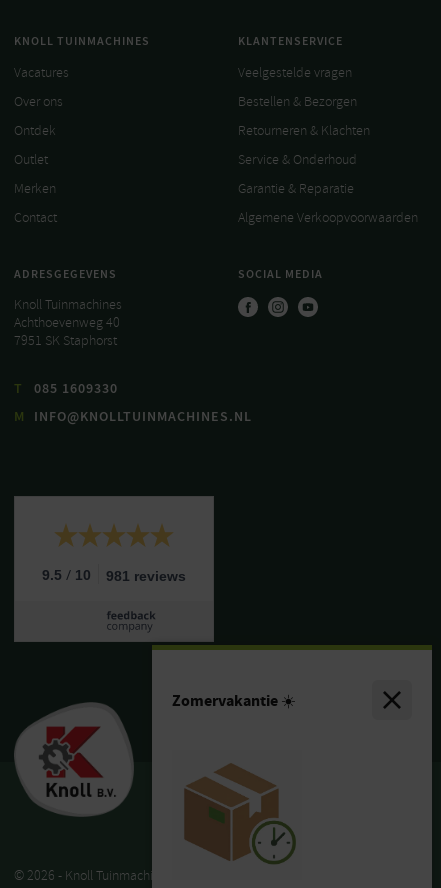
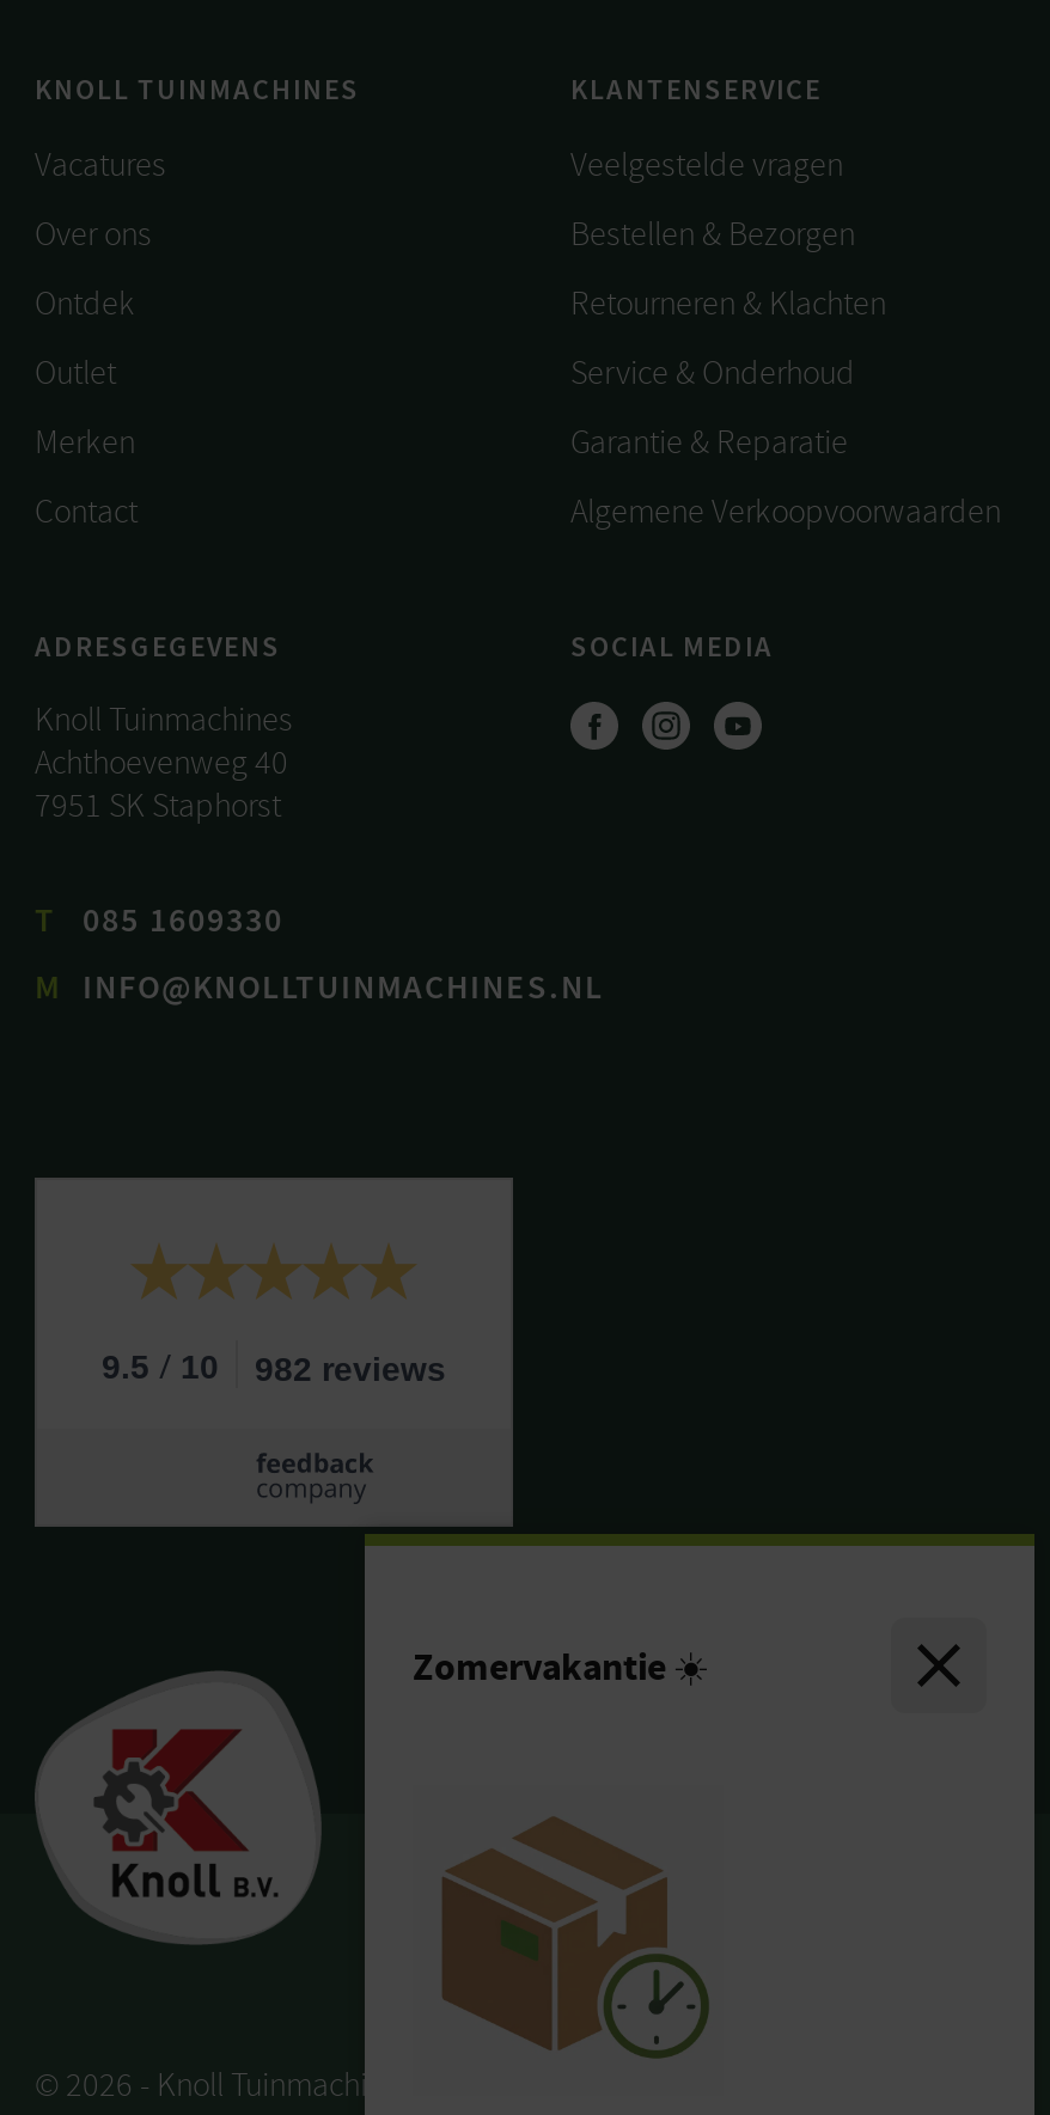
[42,565,186,584] 9.5 / 10 981 reviews -> [102,1343,446,1388] 9.5 / 10 982 reviews

